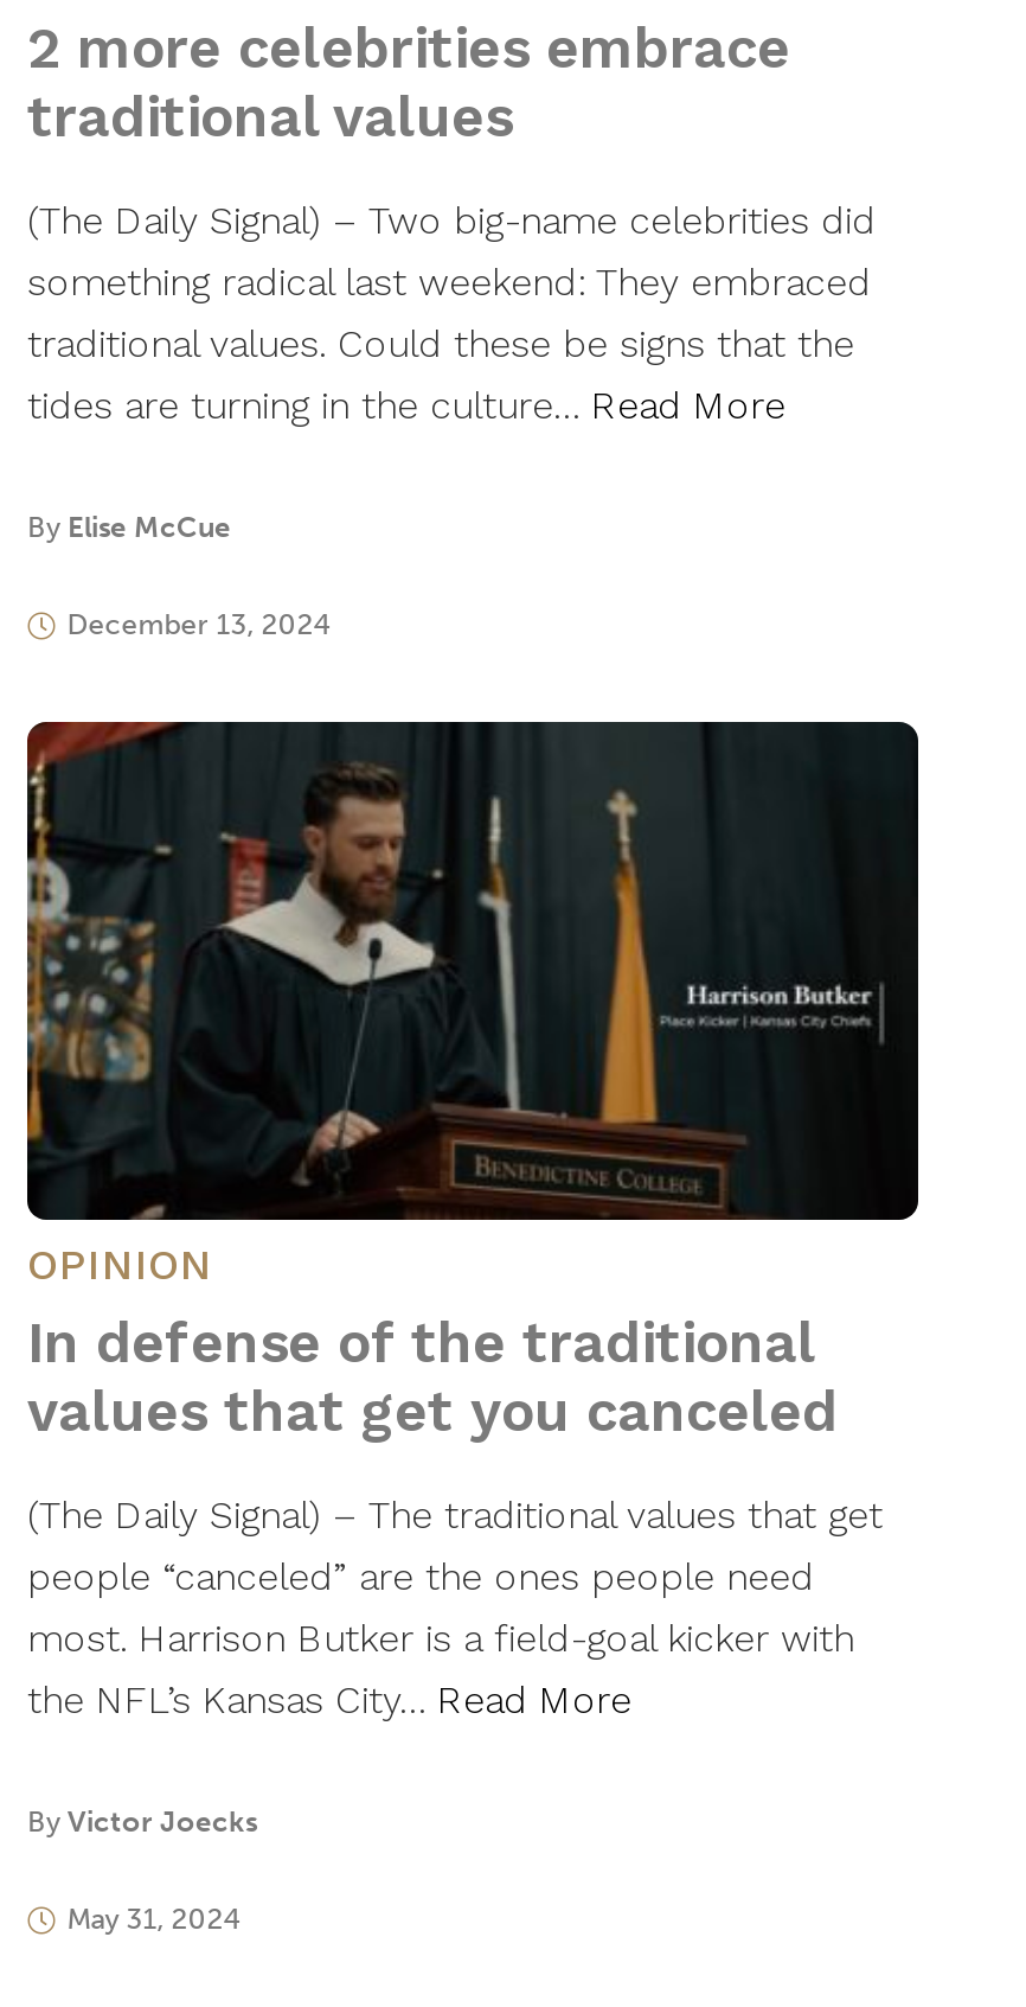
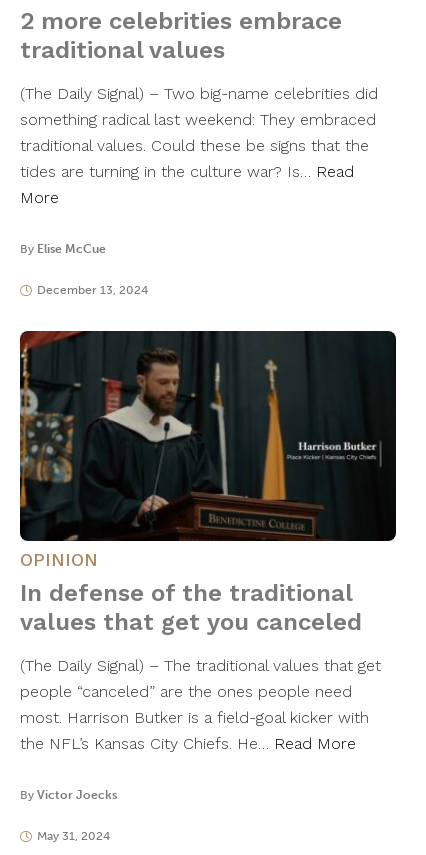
[27,383,785,428] tides are turning in the culture… Read More -> [20,162,354,207] tides are turning in the culture war? Is… Read | More
[27,1677,631,1722] the NFL’s Kansas City… Read More -> [20,734,356,753] the NFL’s Kansas City Chiefs. He… Read More

